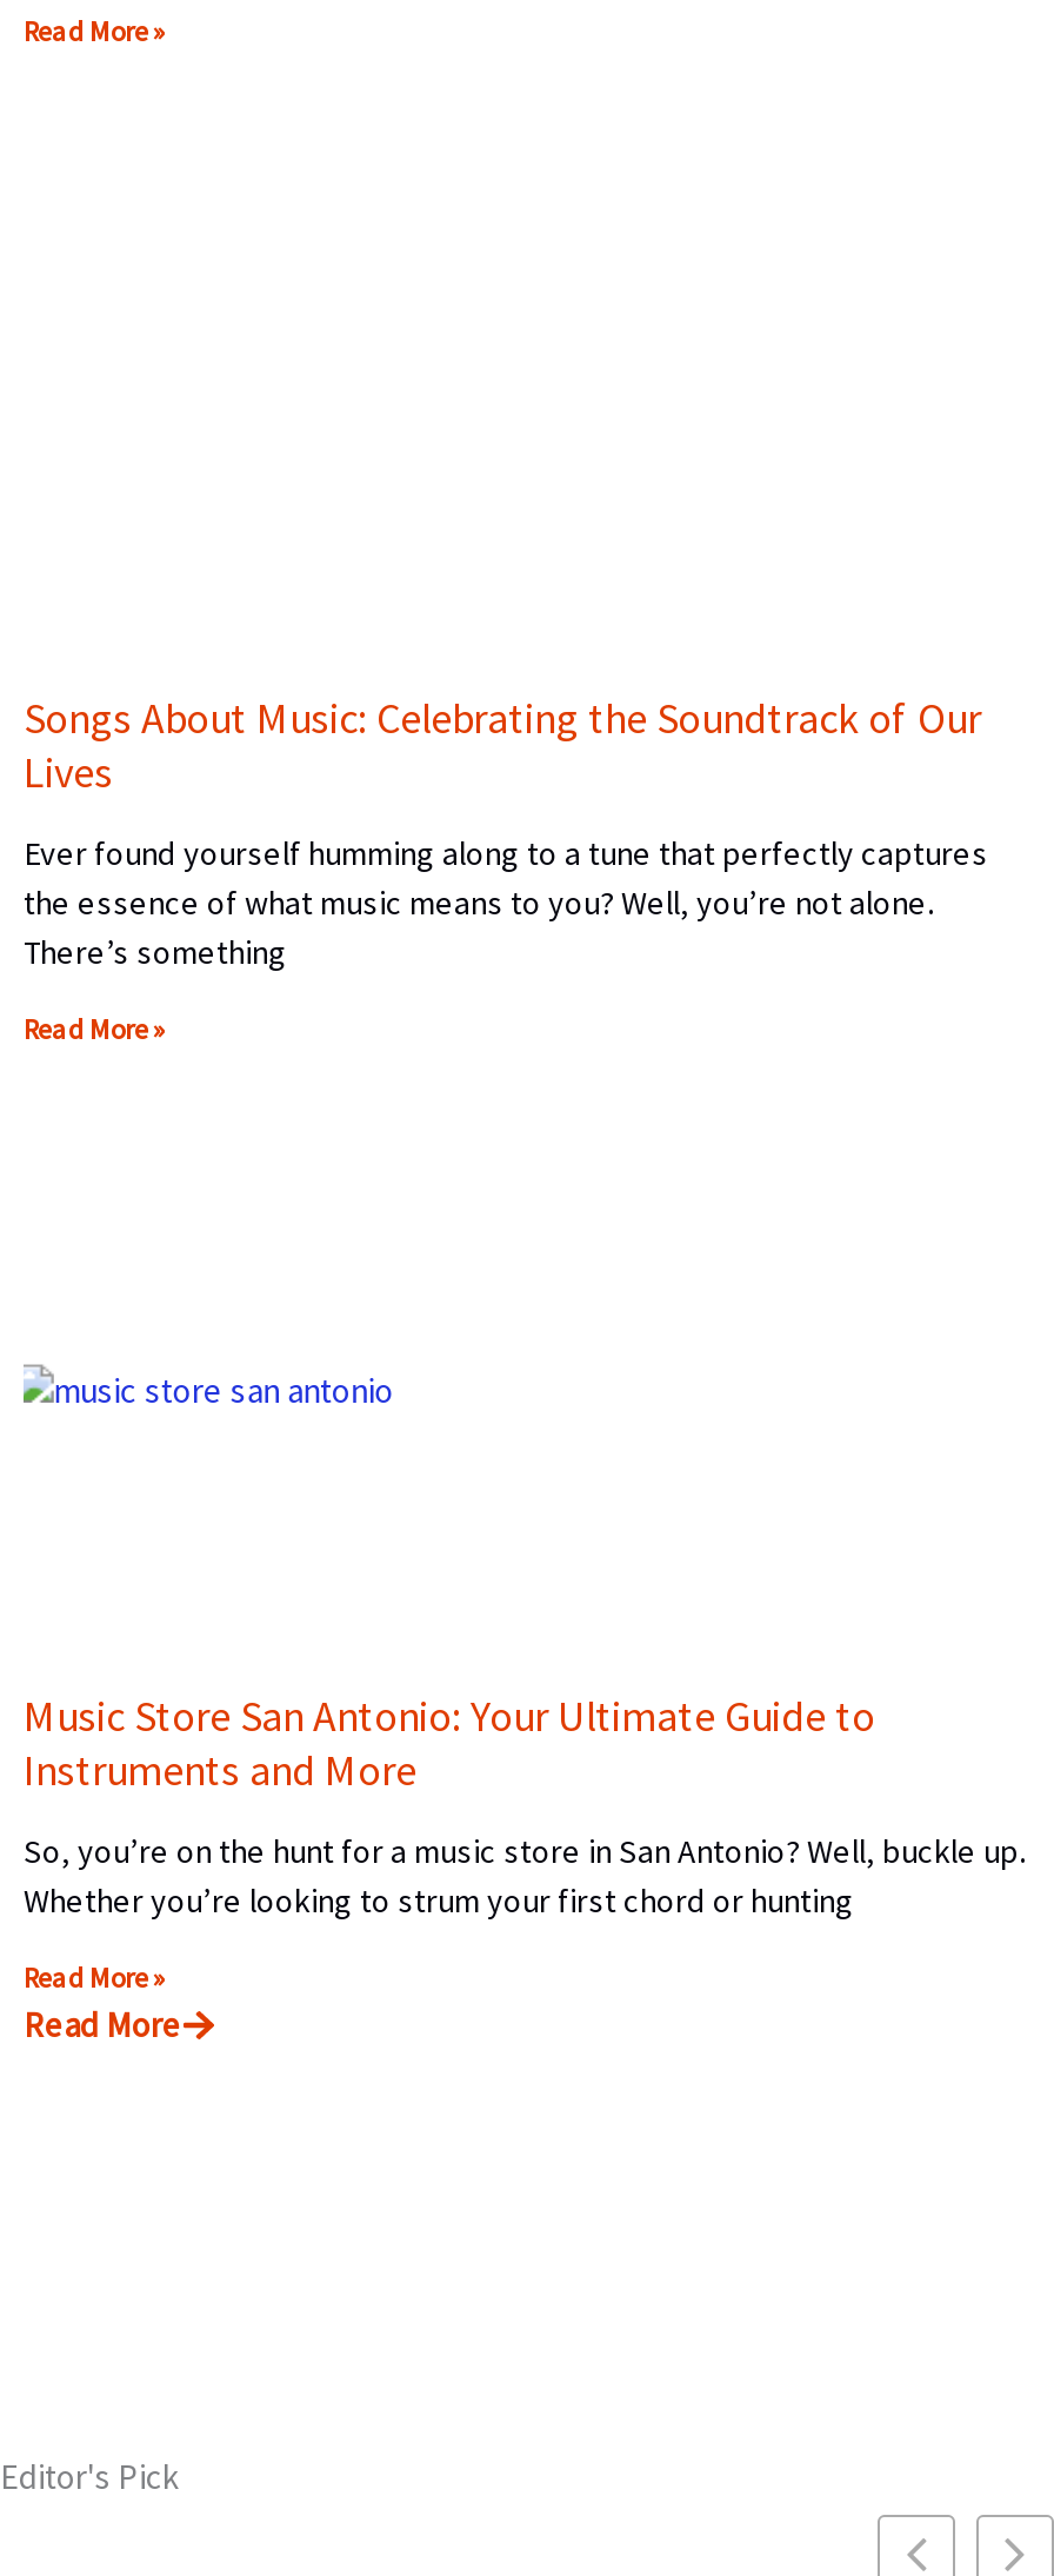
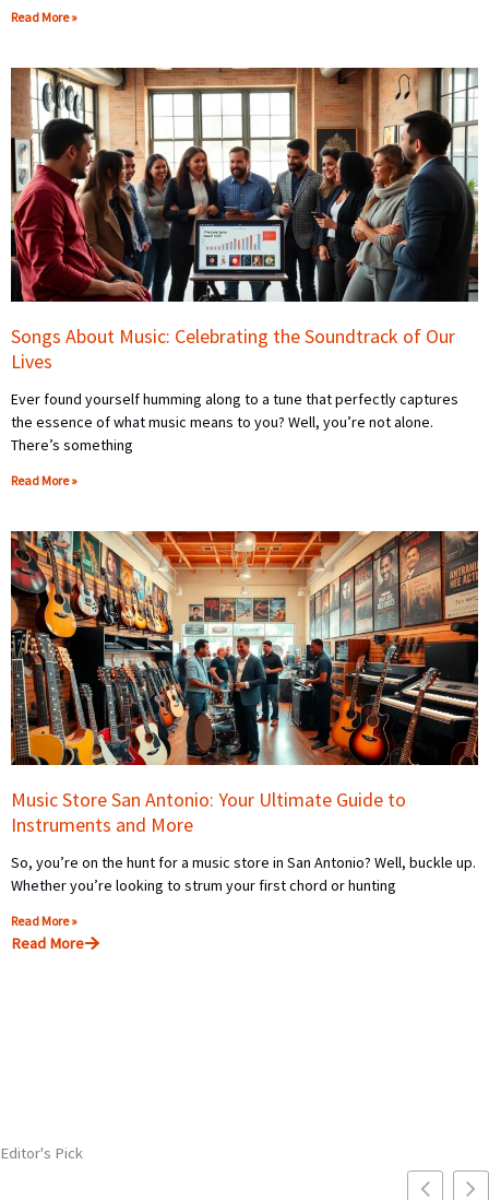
none -> [10,67,479,303] [image]
none -> [10,530,479,766] [image]

